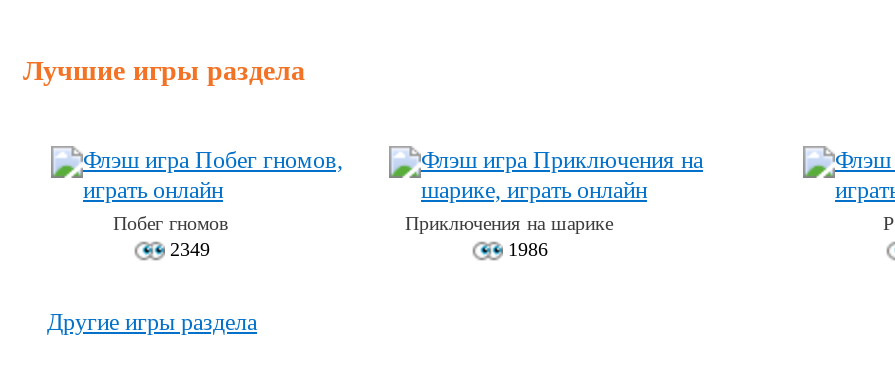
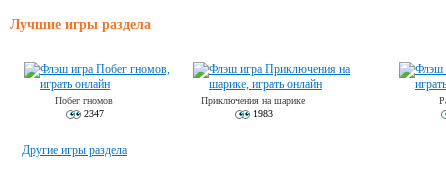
[164,238,210,260] 2349 -> [80,108,103,119] 2347
[502,238,548,260] 1986 -> [249,108,272,119] 1983

